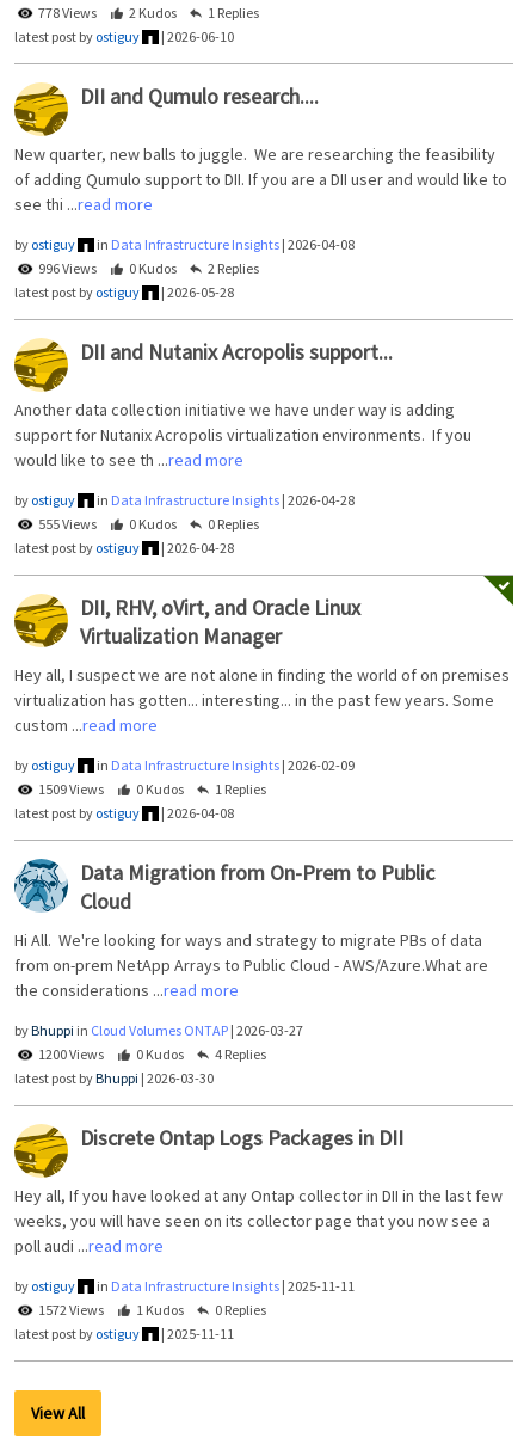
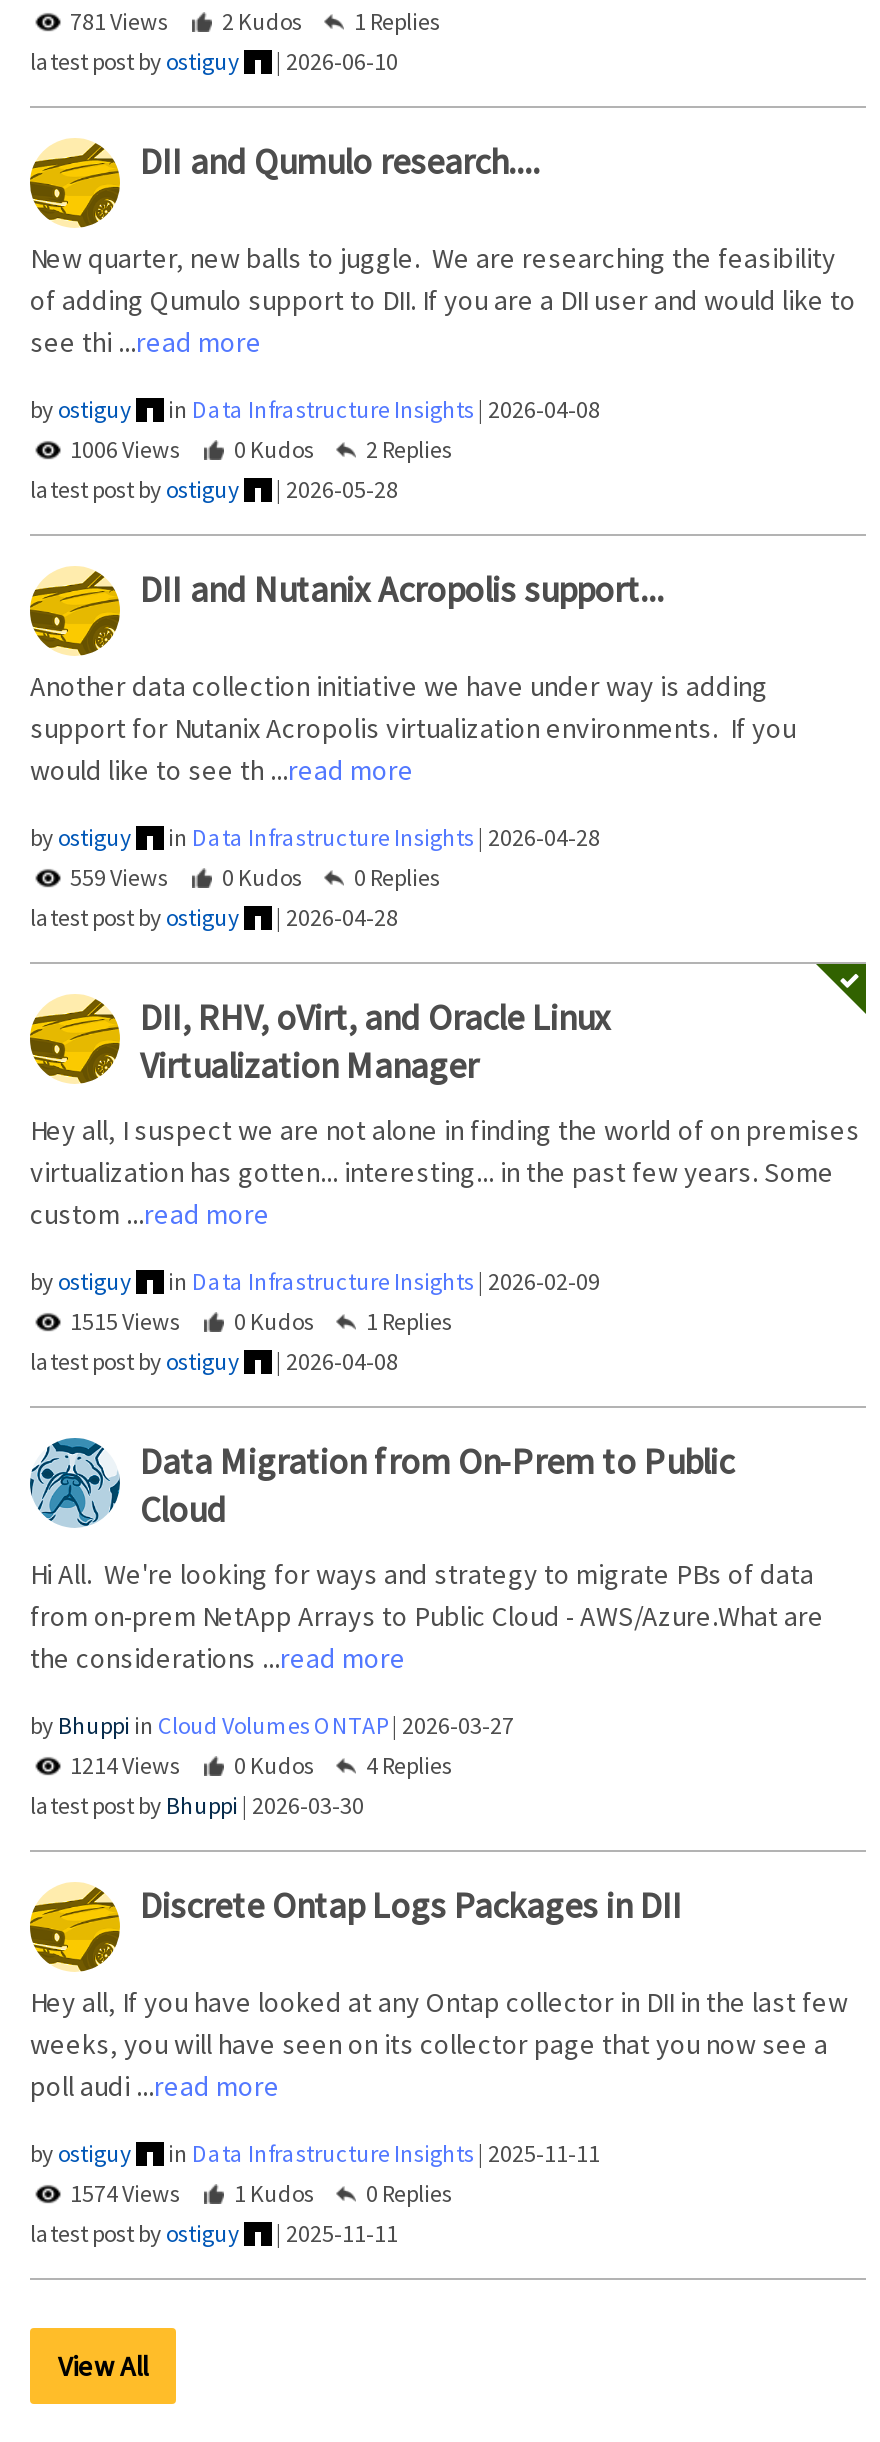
[38,4,259,21] 778 Views 2 Kudos 1 Replies -> [70,6,440,36] 781 Views 2 Kudos 1 Replies
[38,259,259,277] 996 Views 0 Kudos 2 Replies -> [70,434,452,464] 1006 Views 0 Kudos 2 Replies
[38,515,259,533] 555 Views 0 Kudos 0 Replies -> [70,862,440,892] 559 Views 0 Kudos 0 Replies
[38,780,266,798] 1509 Views 0 Kudos 1 Replies -> [70,1306,452,1336] 1515 Views 0 Kudos 1 Replies
[38,1045,266,1063] 1200 Views 0 Kudos 4 Replies -> [70,1750,452,1780] 1214 Views 0 Kudos 4 Replies
[38,1301,266,1319] 1572 Views 1 Kudos 0 Replies -> [70,2178,452,2208] 1574 Views 1 Kudos 0 Replies

